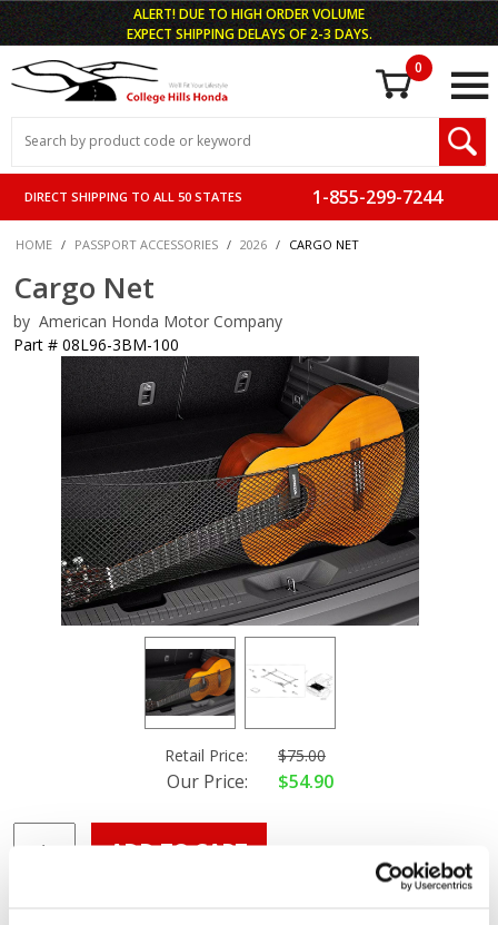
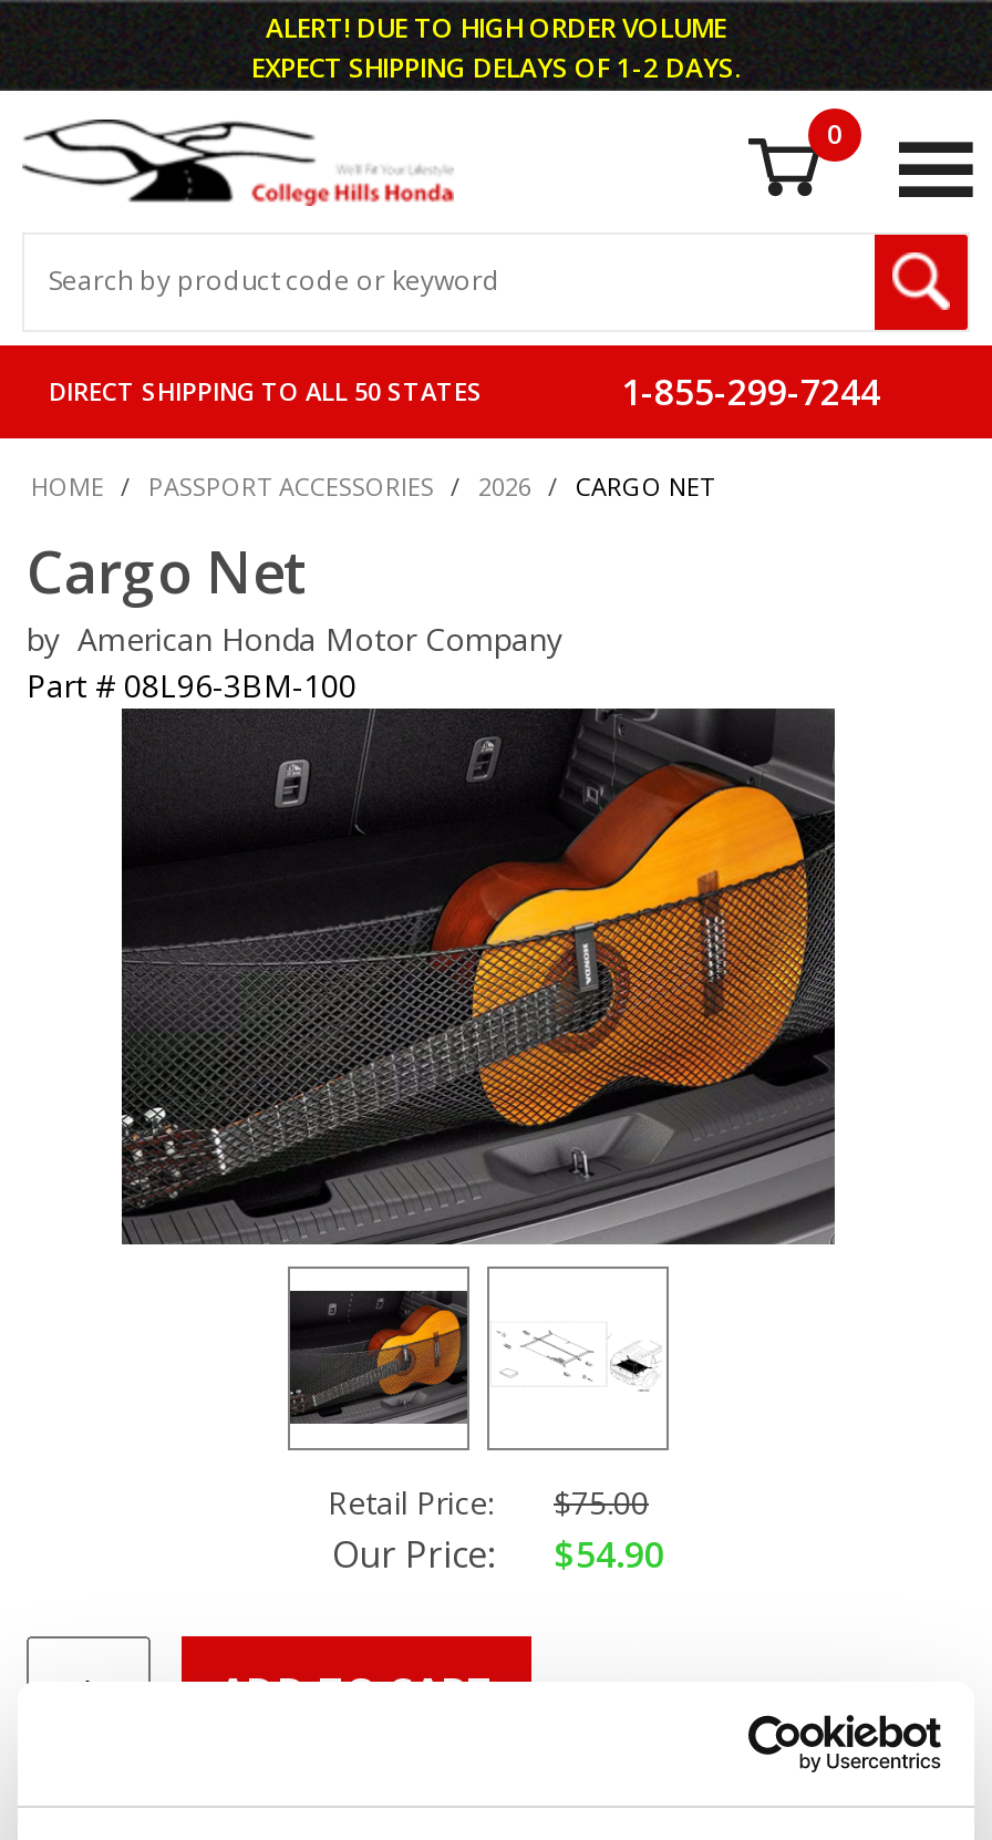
[126,24,372,43] EXPECT SHIPPING DELAYS OF 2-3 DAYS. -> [251,48,741,85] EXPECT SHIPPING DELAYS OF 1-2 DAYS.

